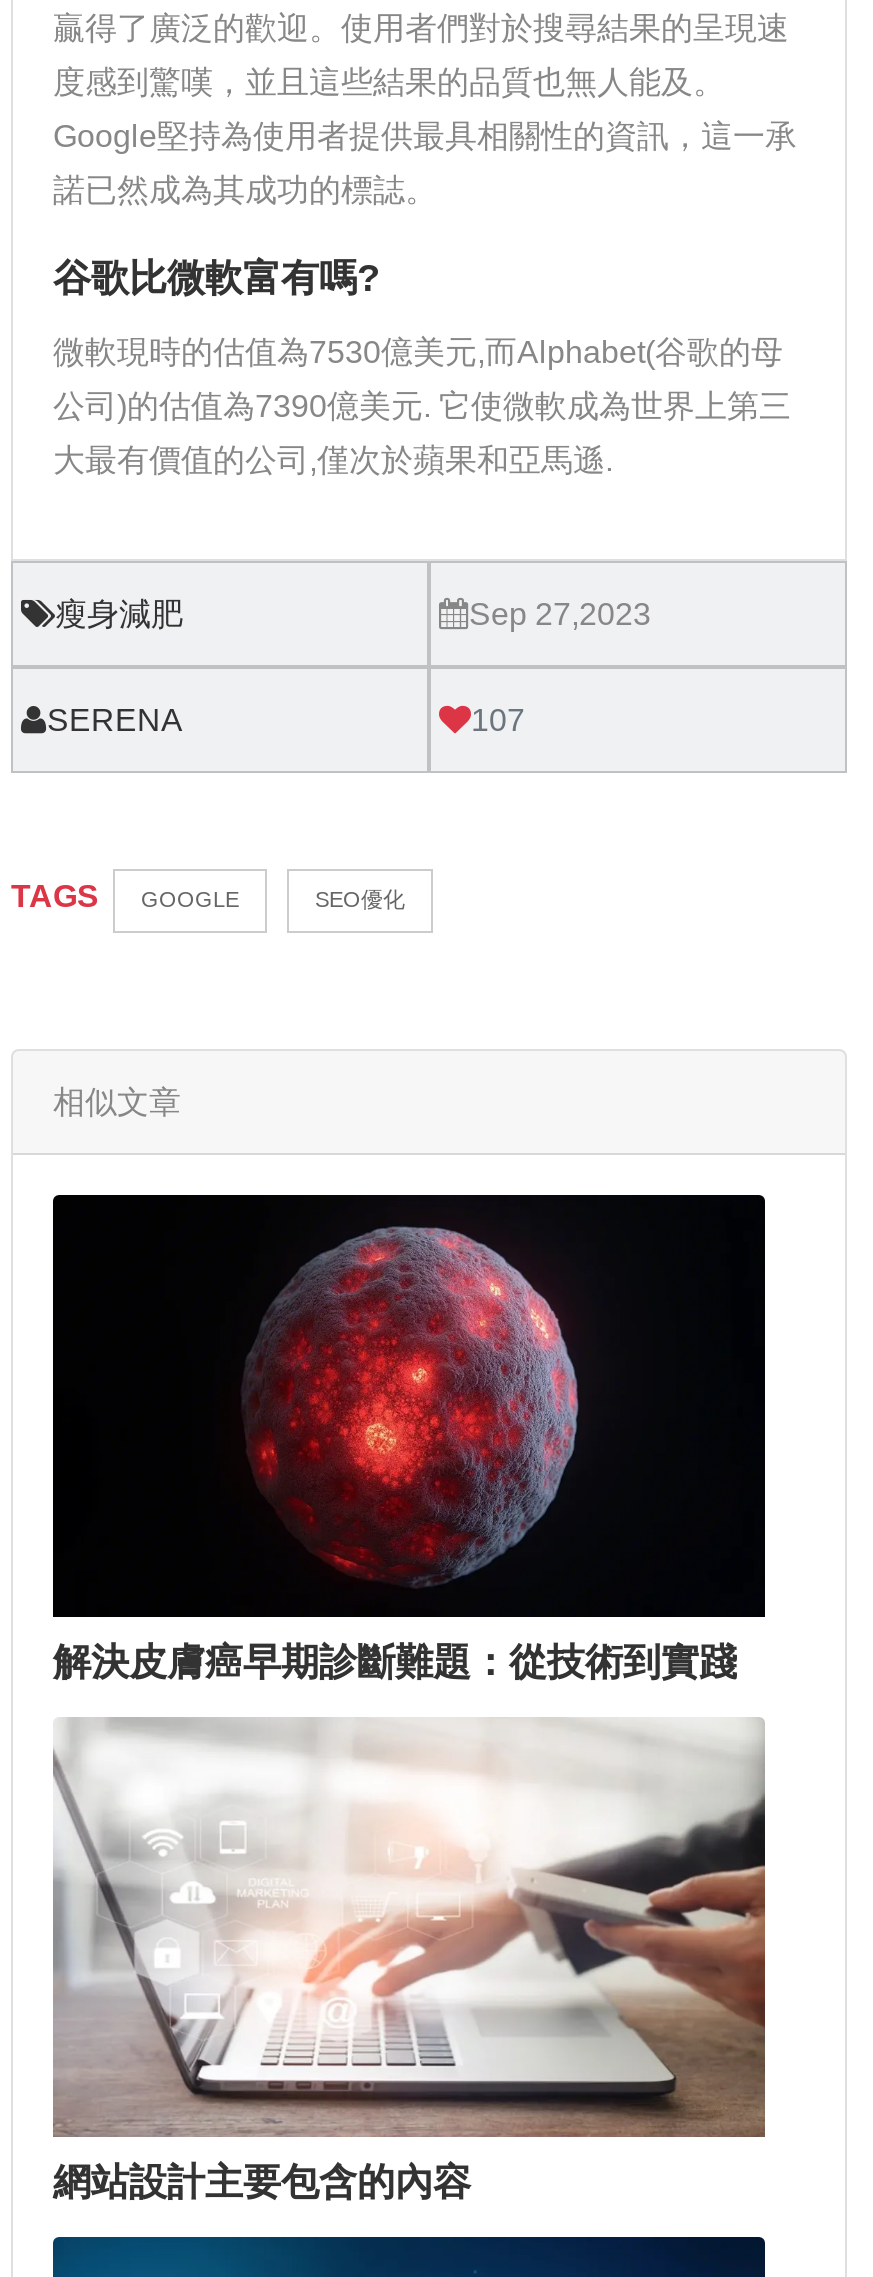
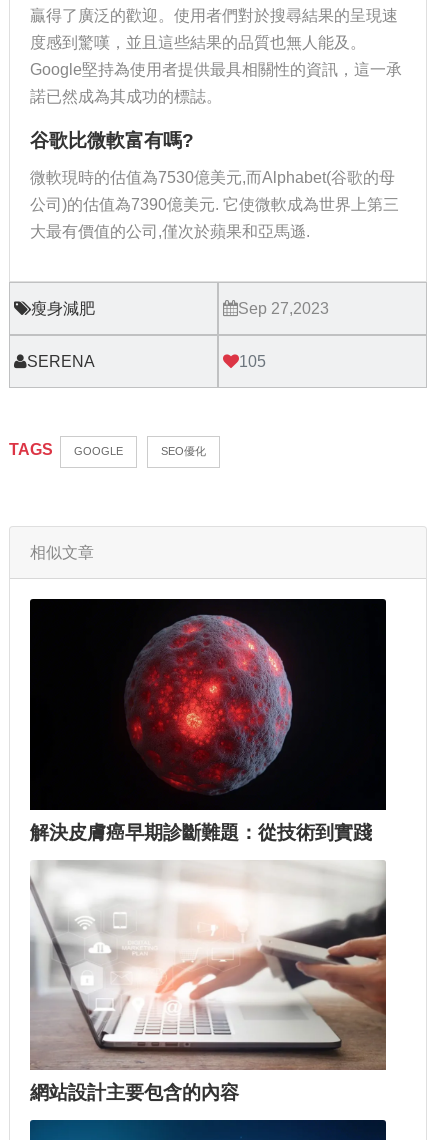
[471,703,525,737] 107 -> [239,353,266,370] 105

